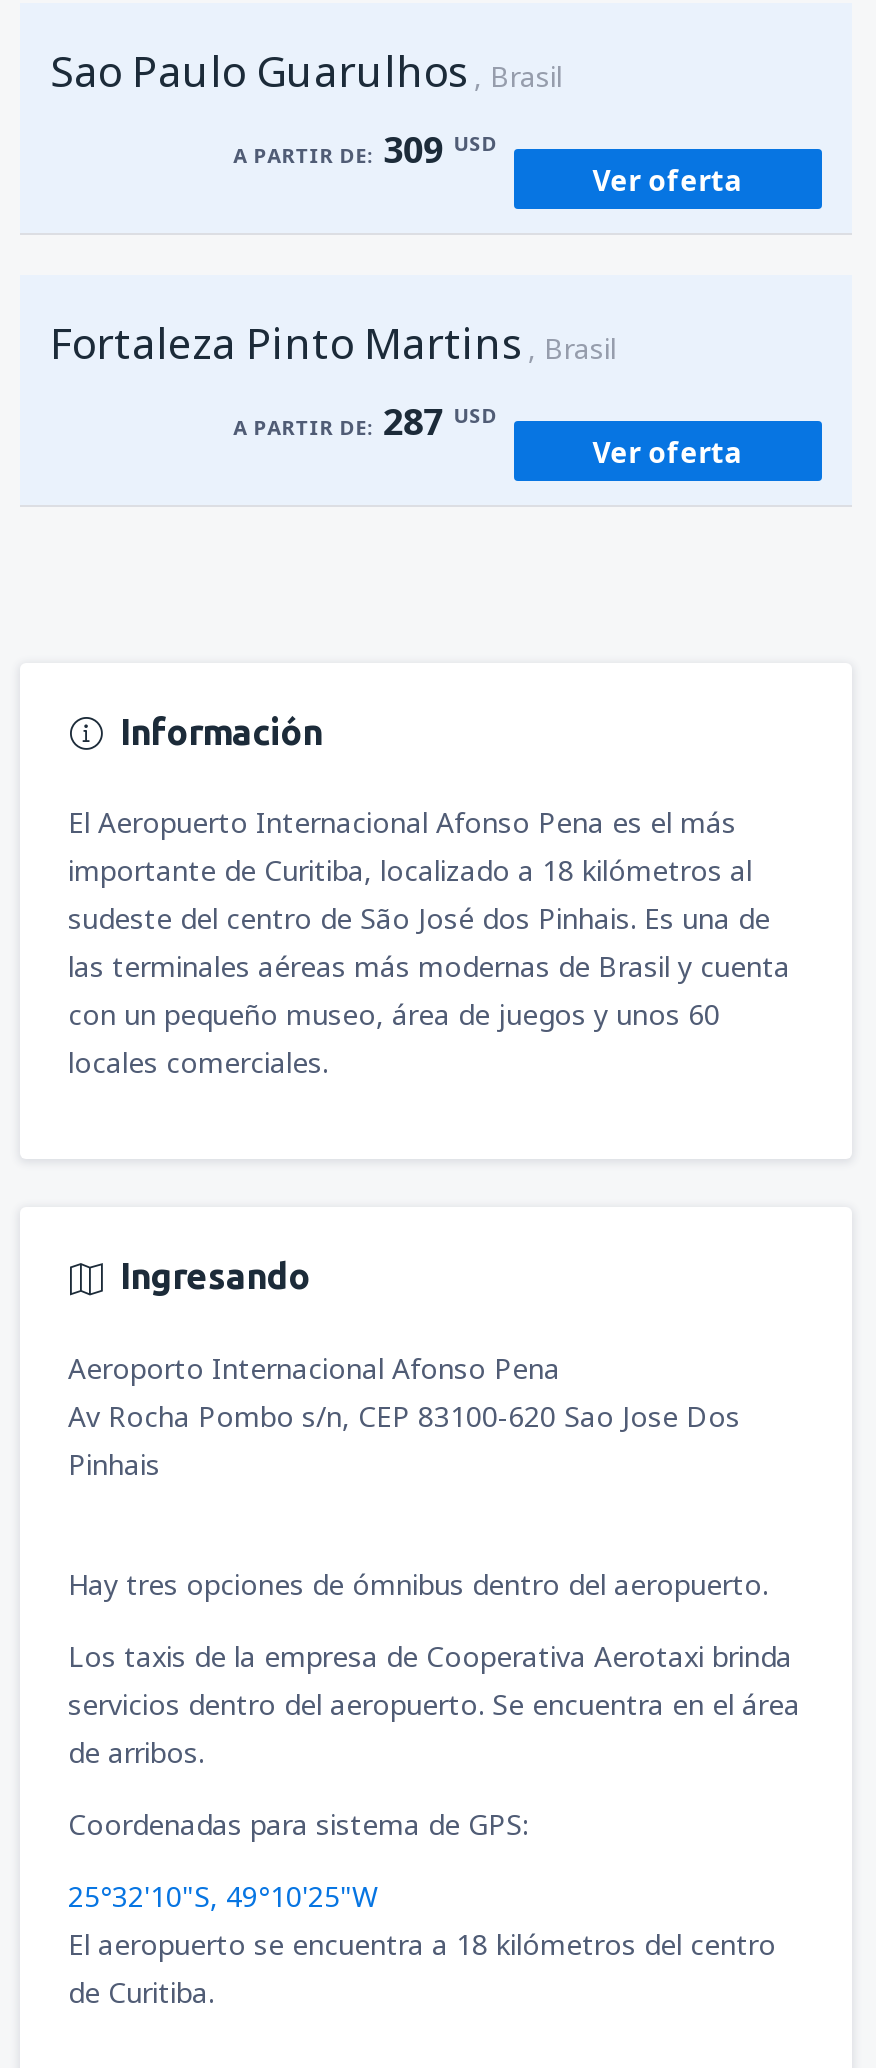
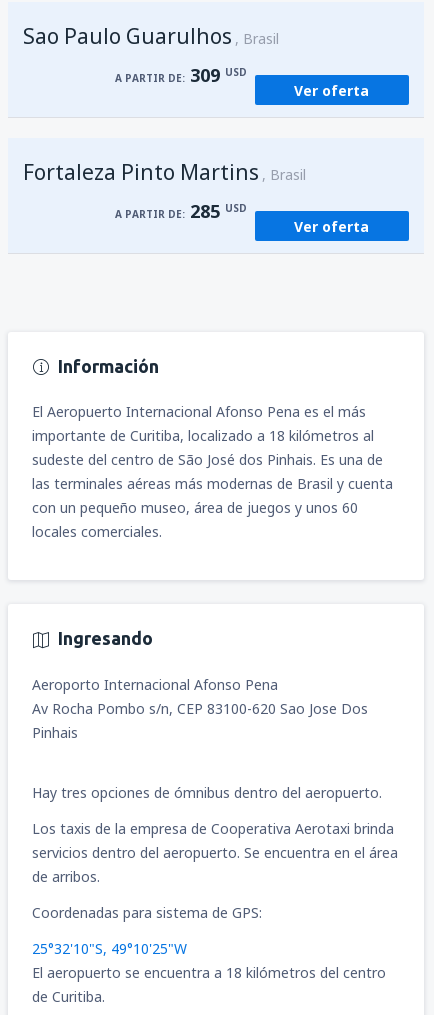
[233,397,497,445] A PARTIR DE: 287 USD -> [115,199,247,223] A PARTIR DE: 285 USD

